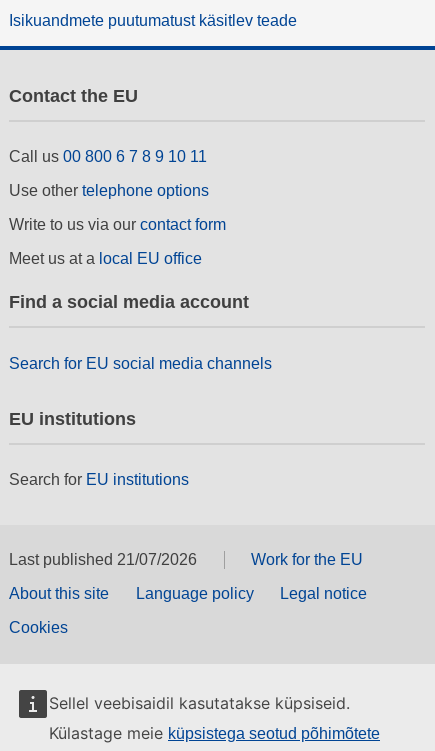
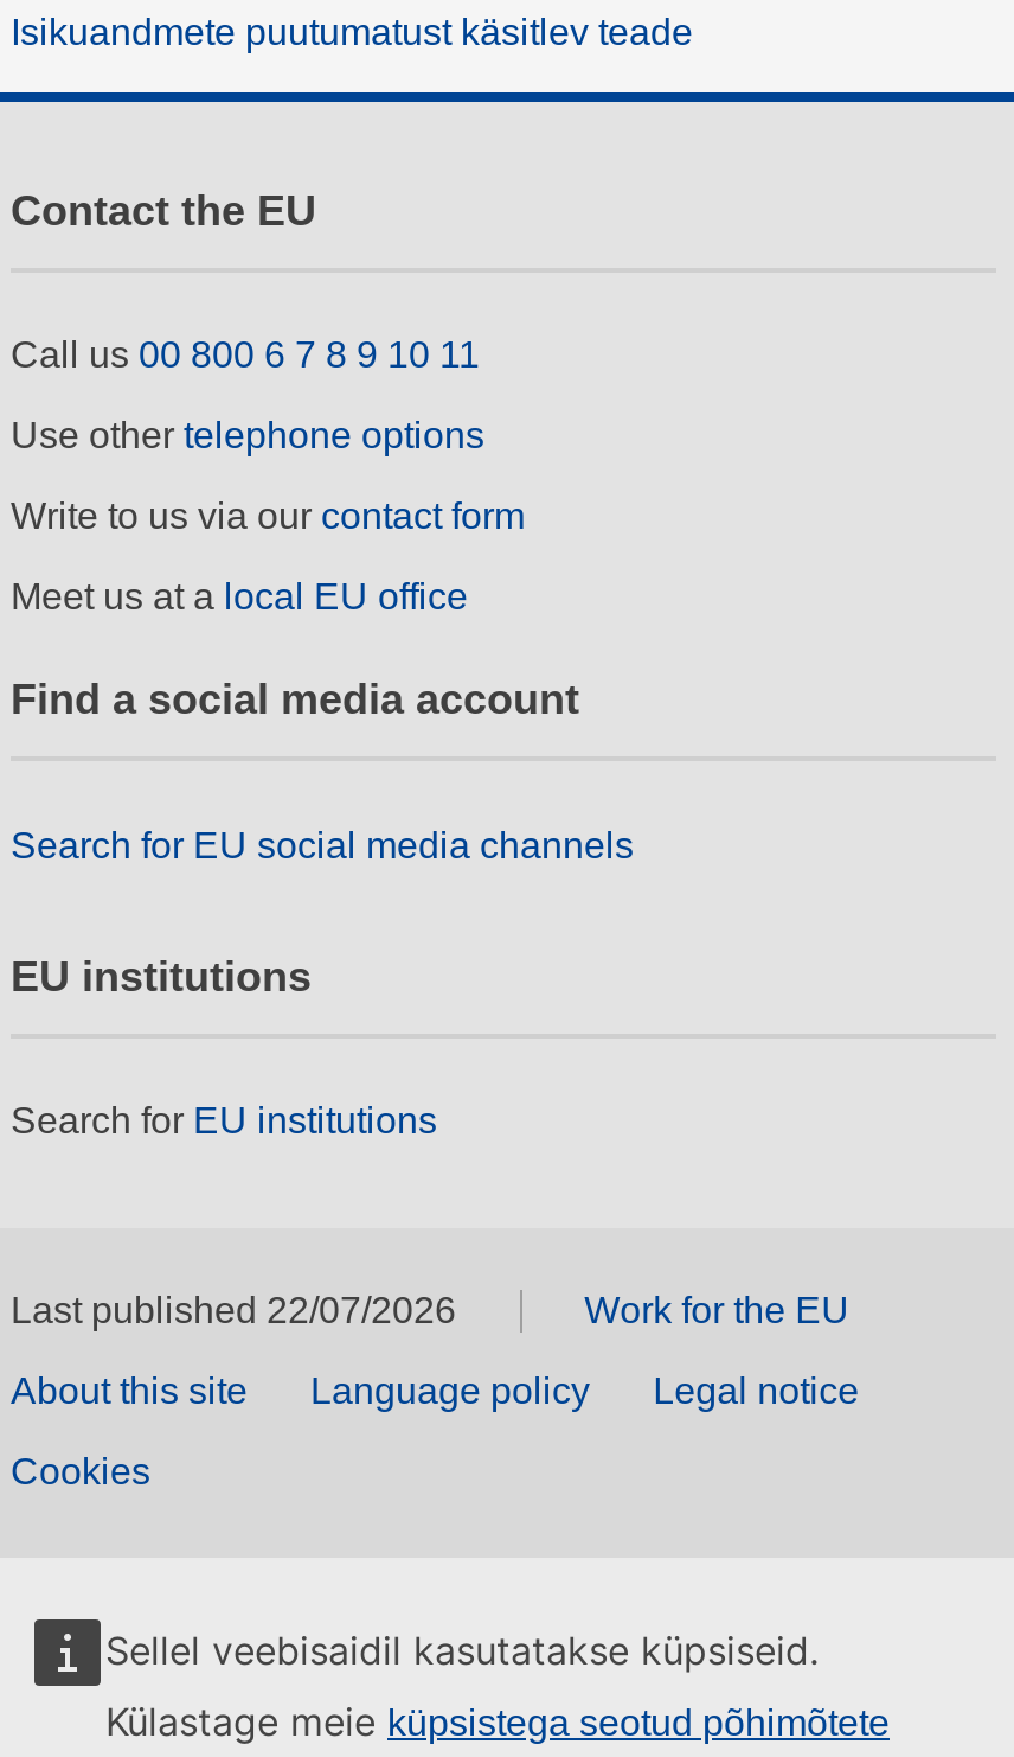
[9,551,197,568] Last published 21/07/2026 -> [11,1291,456,1331] Last published 22/07/2026

